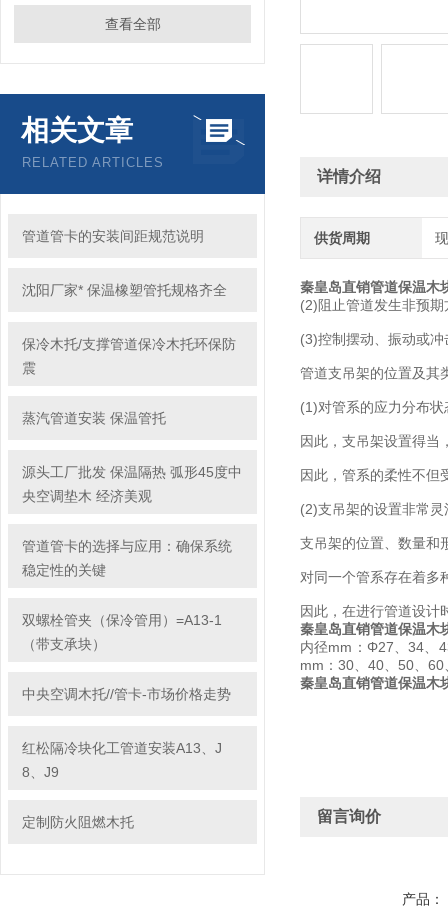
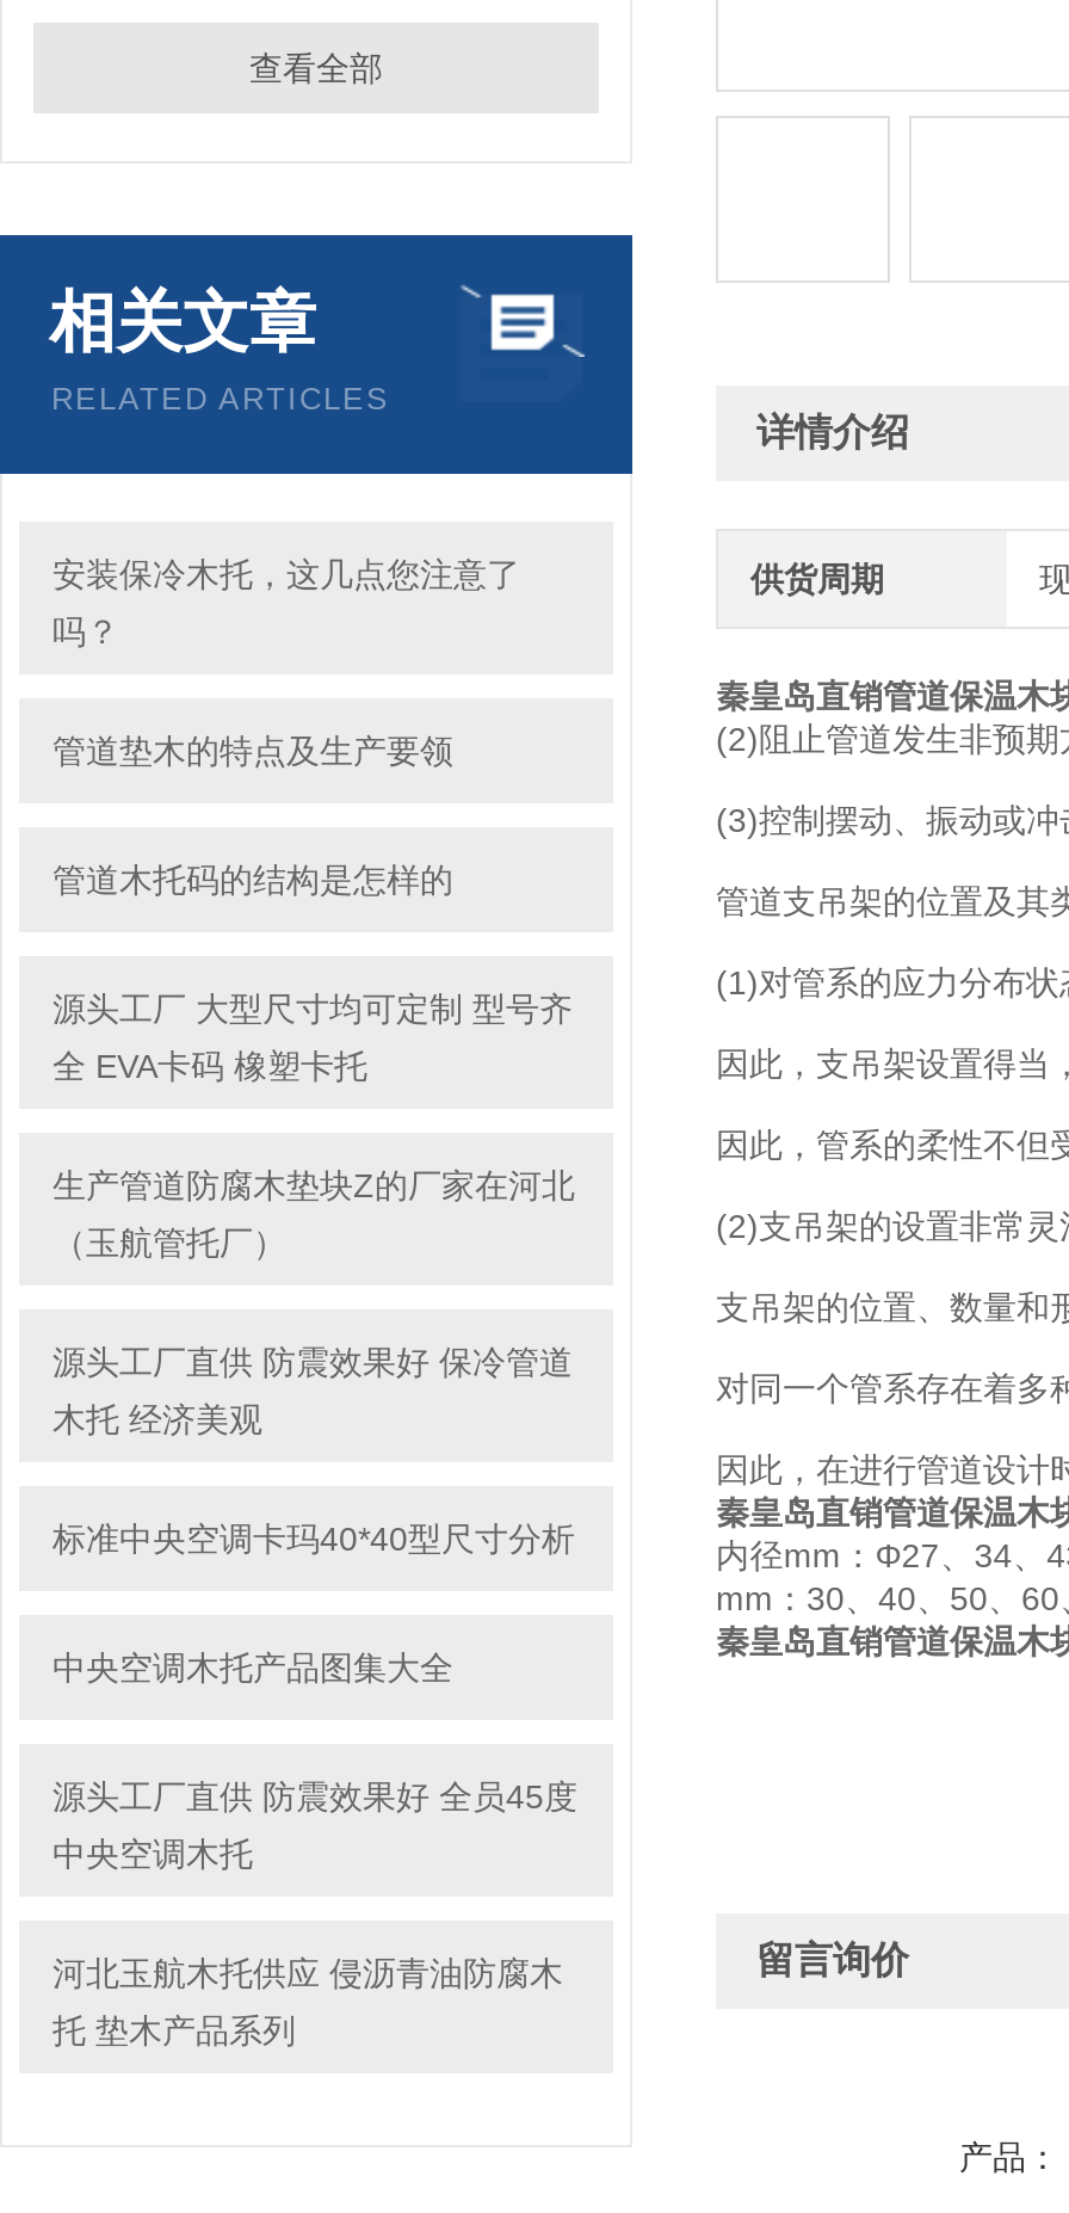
[22,228,242,830] 管道管卡的安装间距规范说明 | 沈阳厂家* 保温橡塑管托规格齐全 | 保冷木托/支撑管道保冷木托环保防 | 震 | 蒸汽管道安装 保温管托 | 源头工厂批发 保温隔热 弧形45度中 | 央空调垫木 经济美观 | 管道管卡的选择与应用：确保系统 | 稳定性的关键 | 双螺栓管夹（保冷管用）=A13-1 | （带支承块） | 中央空调木托//管卡-市场价格走势 | 红松隔冷块化工管道安装A13、J | 8、J9 | 定制防火阻燃木托 -> [52,555,577,2049] 安装保冷木托，这几点您注意了 | 吗？ | 管道垫木的特点及生产要领 | 管道木托码的结构是怎样的 | 源头工厂 大型尺寸均可定制 型号齐 | 全 EVA卡码 橡塑卡托 | 生产管道防腐木垫块Z的厂家在河北 | （玉航管托厂） | 源头工厂直供 防震效果好 保冷管道 | 木托 经济美观 | 标准中央空调卡玛40*40型尺寸分析 | 中央空调木托产品图集大全 | 源头工厂直供 防震效果好 全员45度 | 中央空调木托 | 河北玉航木托供应 侵沥青油防腐木 | 托 垫木产品系列

